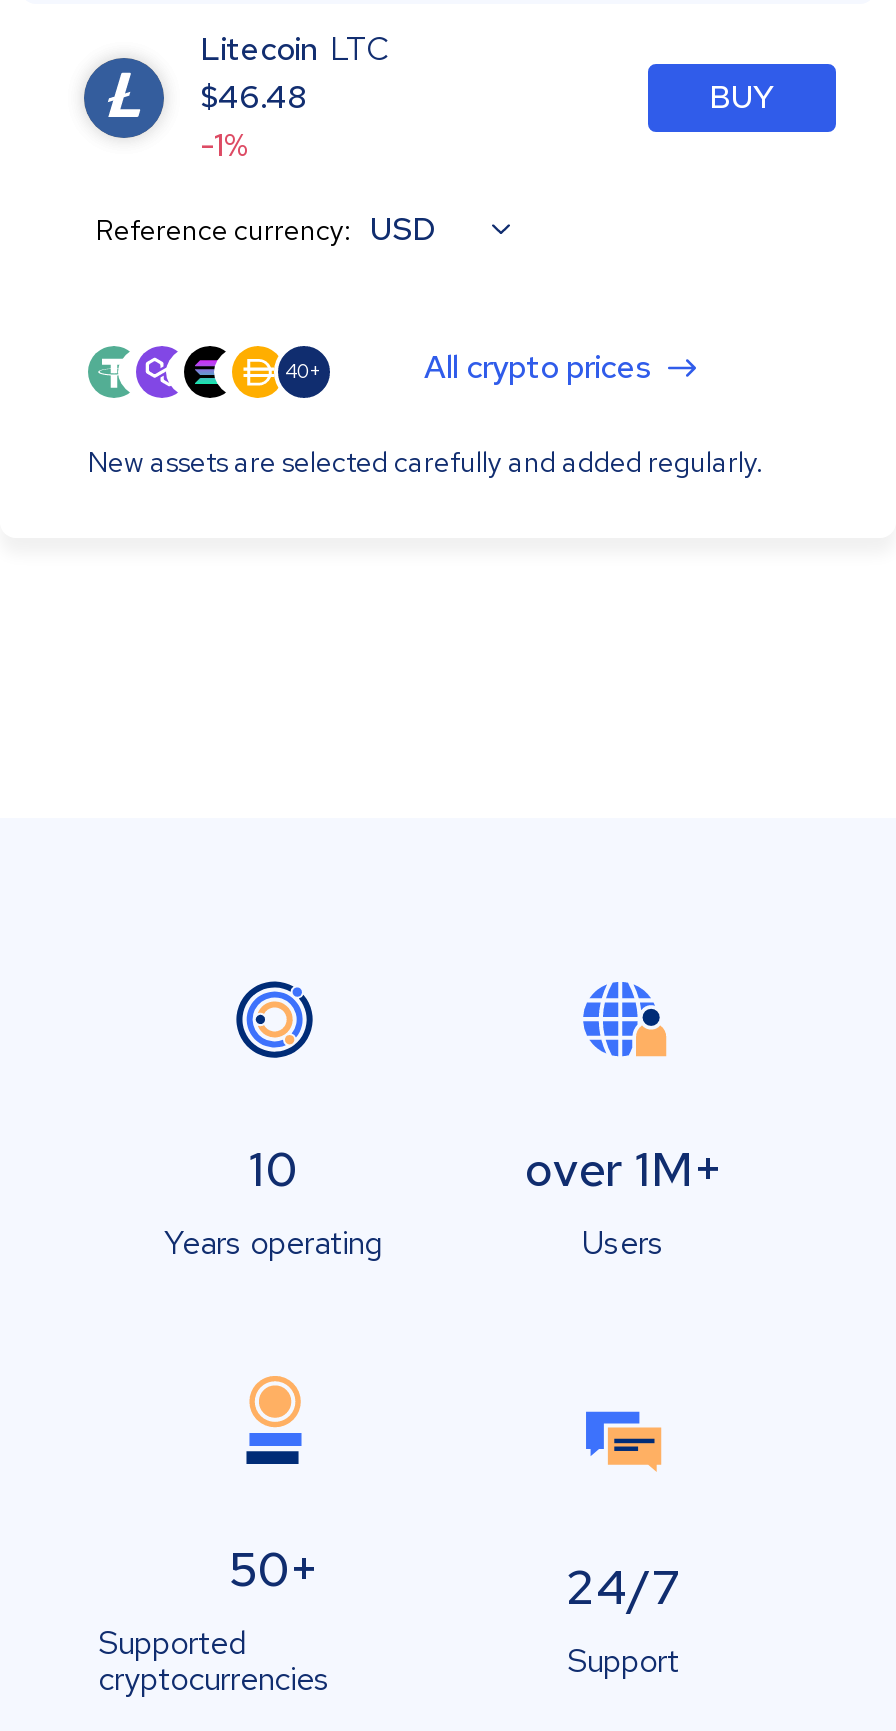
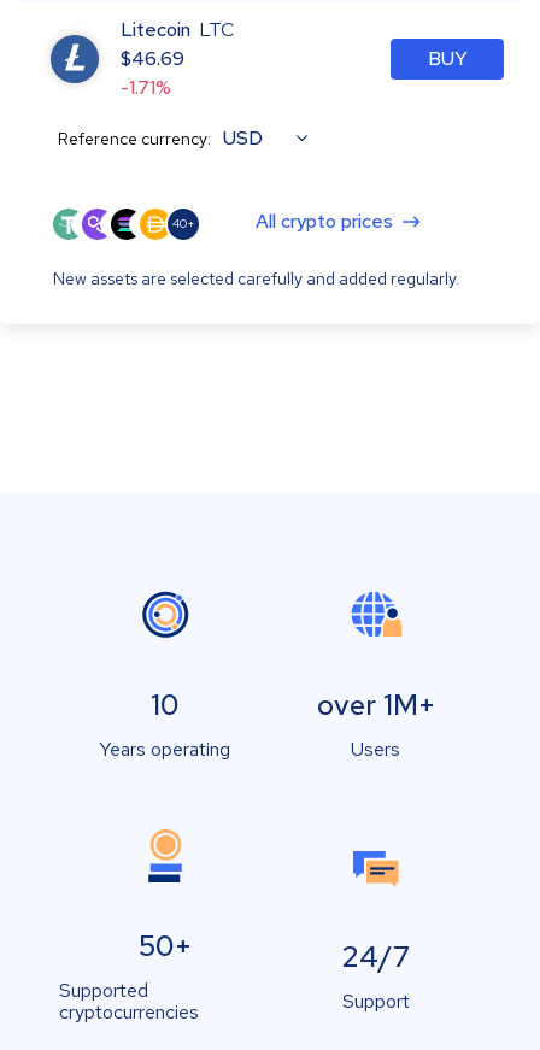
[200,76,308,118] $46.48 -> [121,46,184,71] $46.69
[200,124,250,166] -1% -> [121,75,171,100] -1.71%

